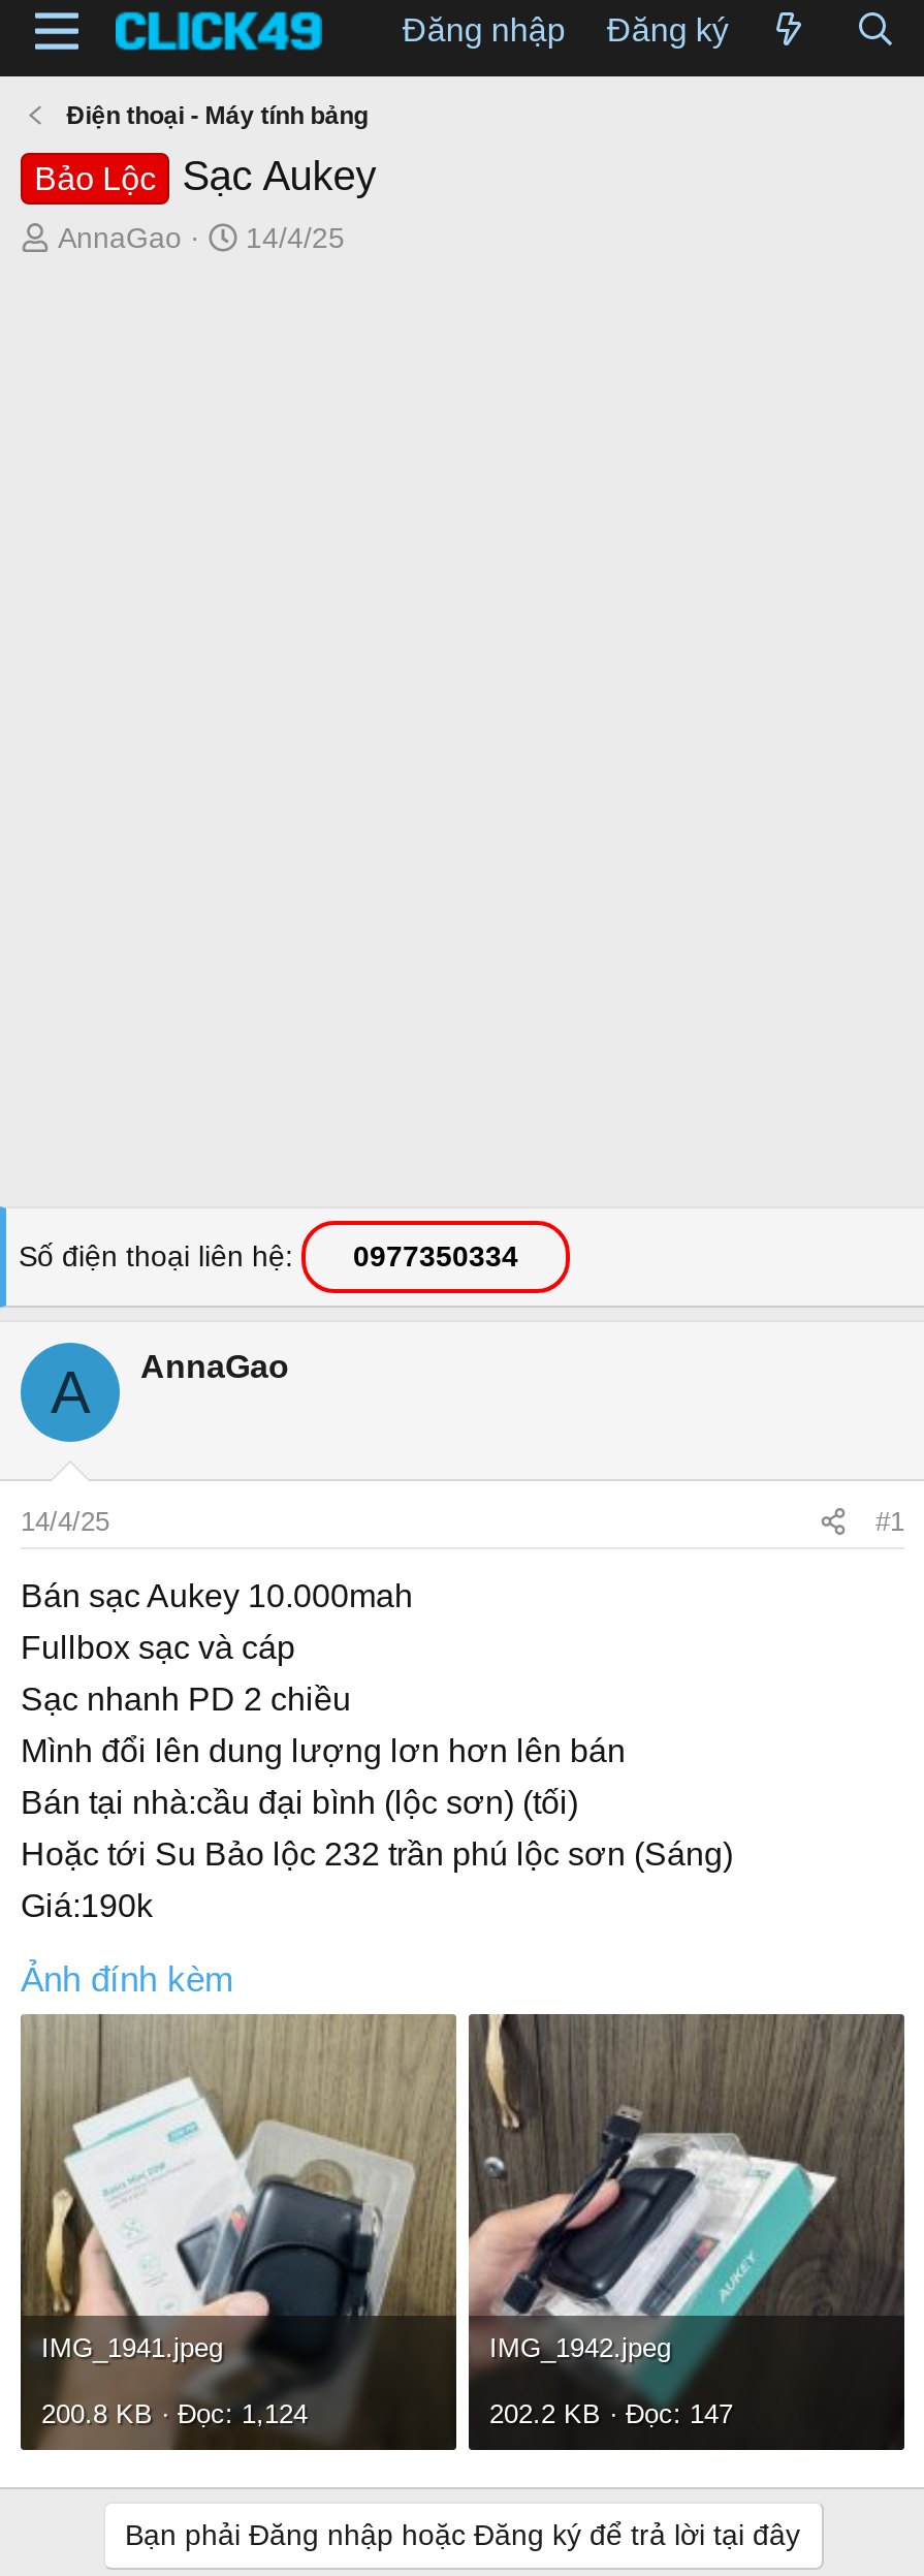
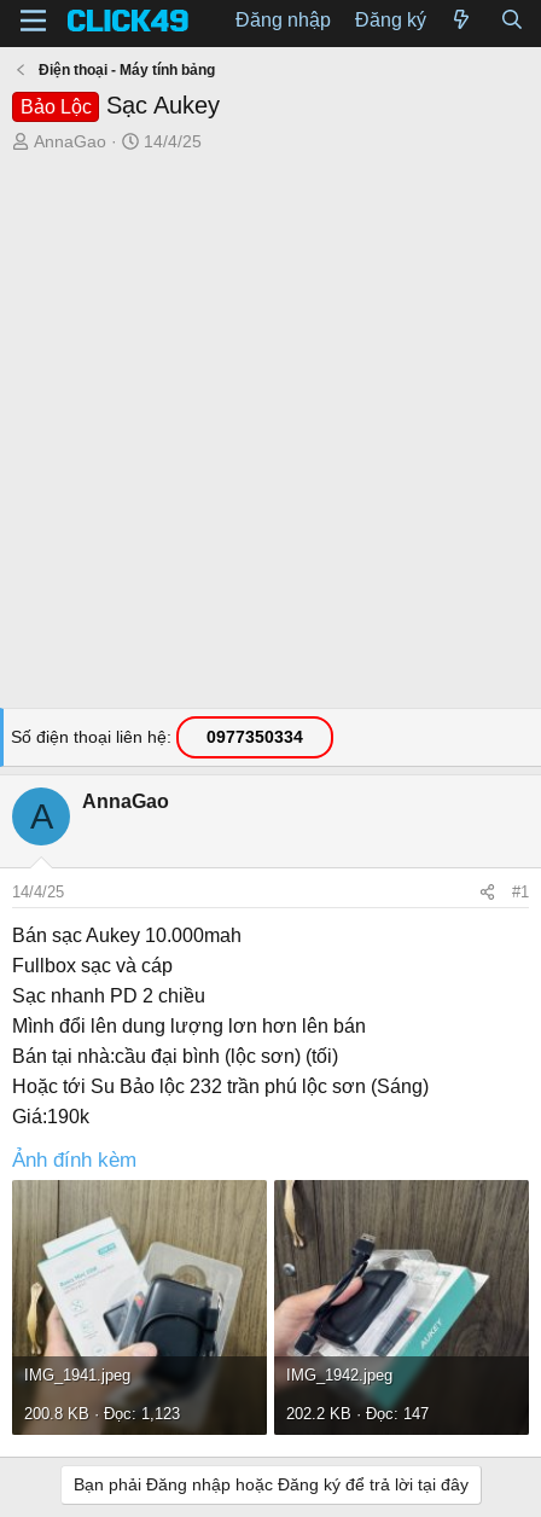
[41,2398,308,2429] 200.8 KB · Đọc: 1,124 -> [24,1405,180,1423] 200.8 KB · Đọc: 1,123

